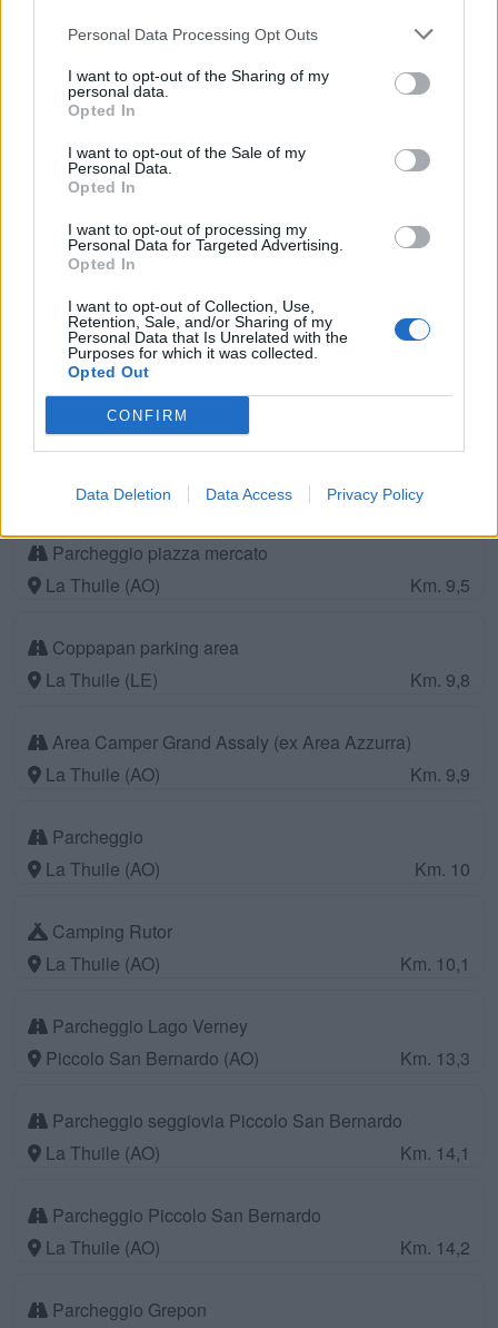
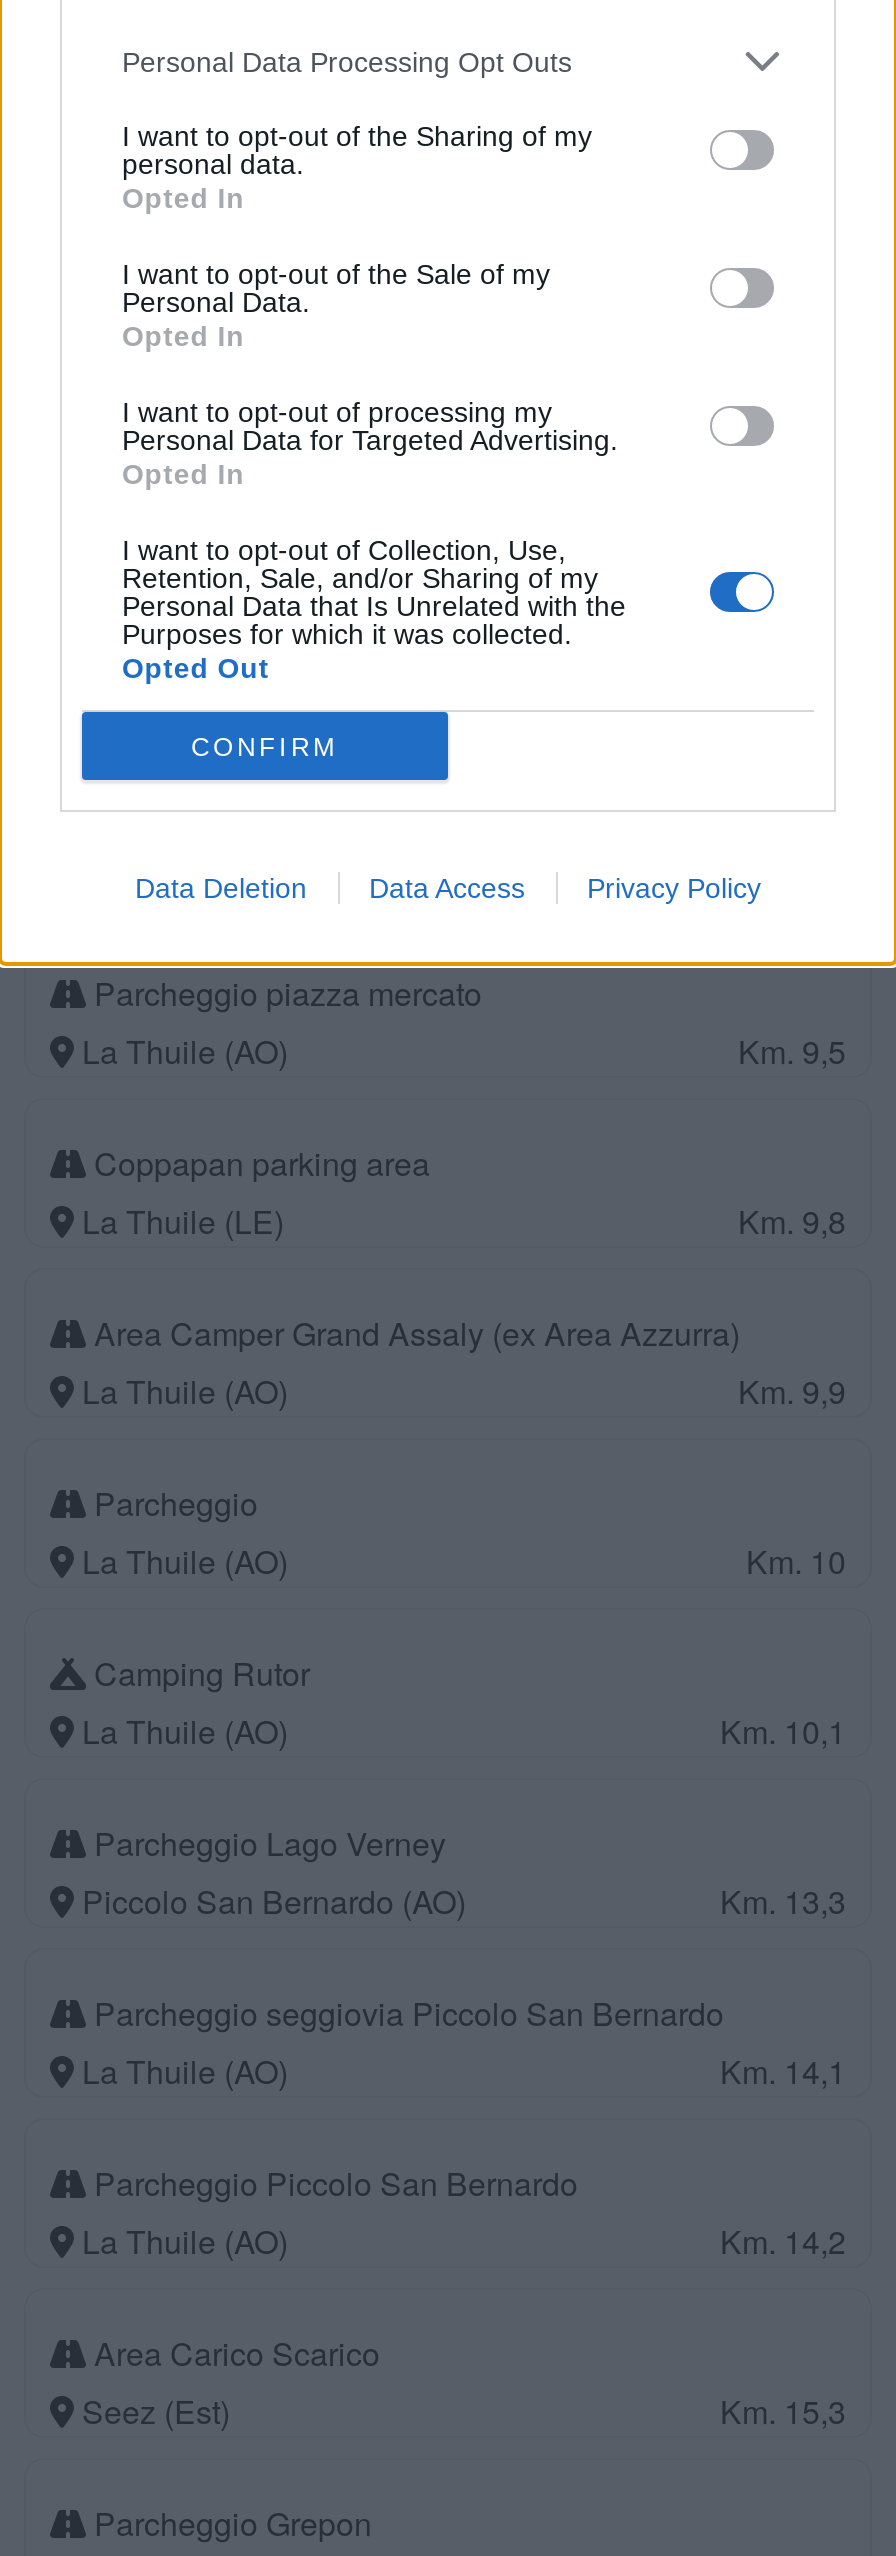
none -> [74,2330,846,2434] Area Carico Scarico | Seez (Est) | Km. 15,3

